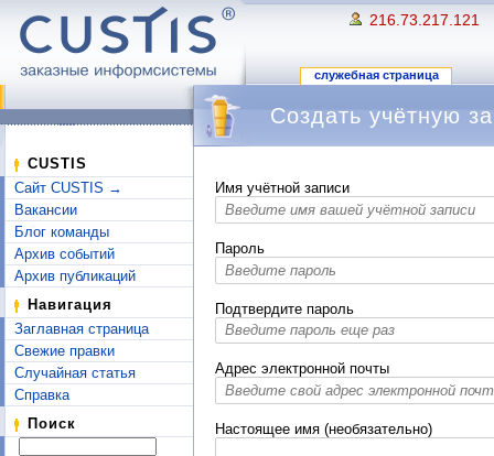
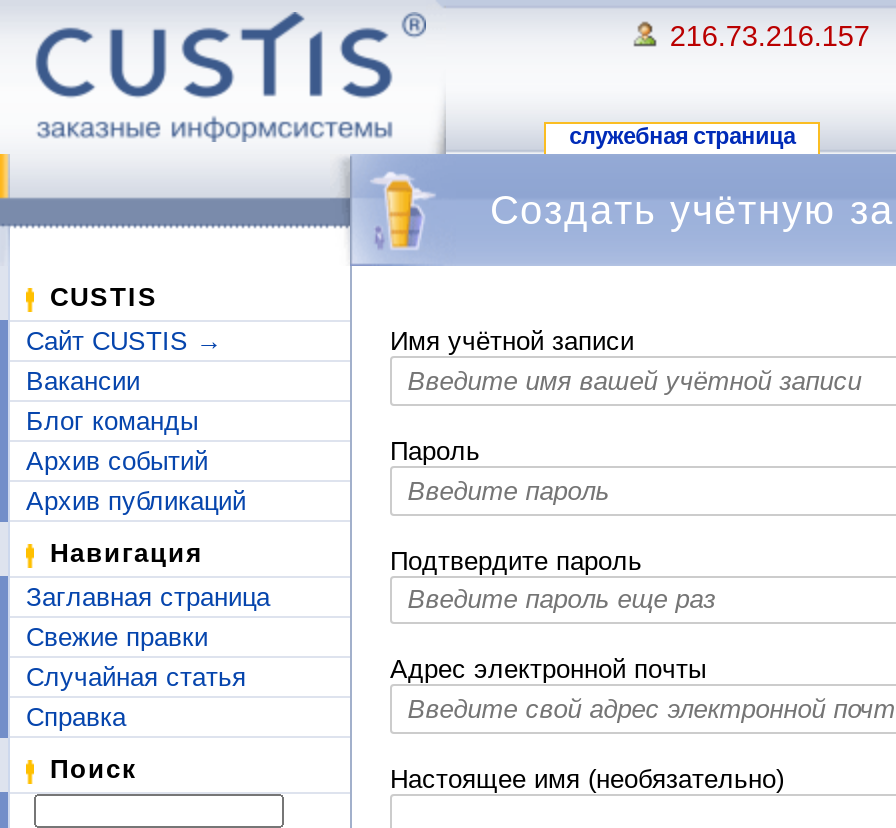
[369,11,479,29] 216.73.217.121 -> [670,20,870,52] 216.73.216.157

